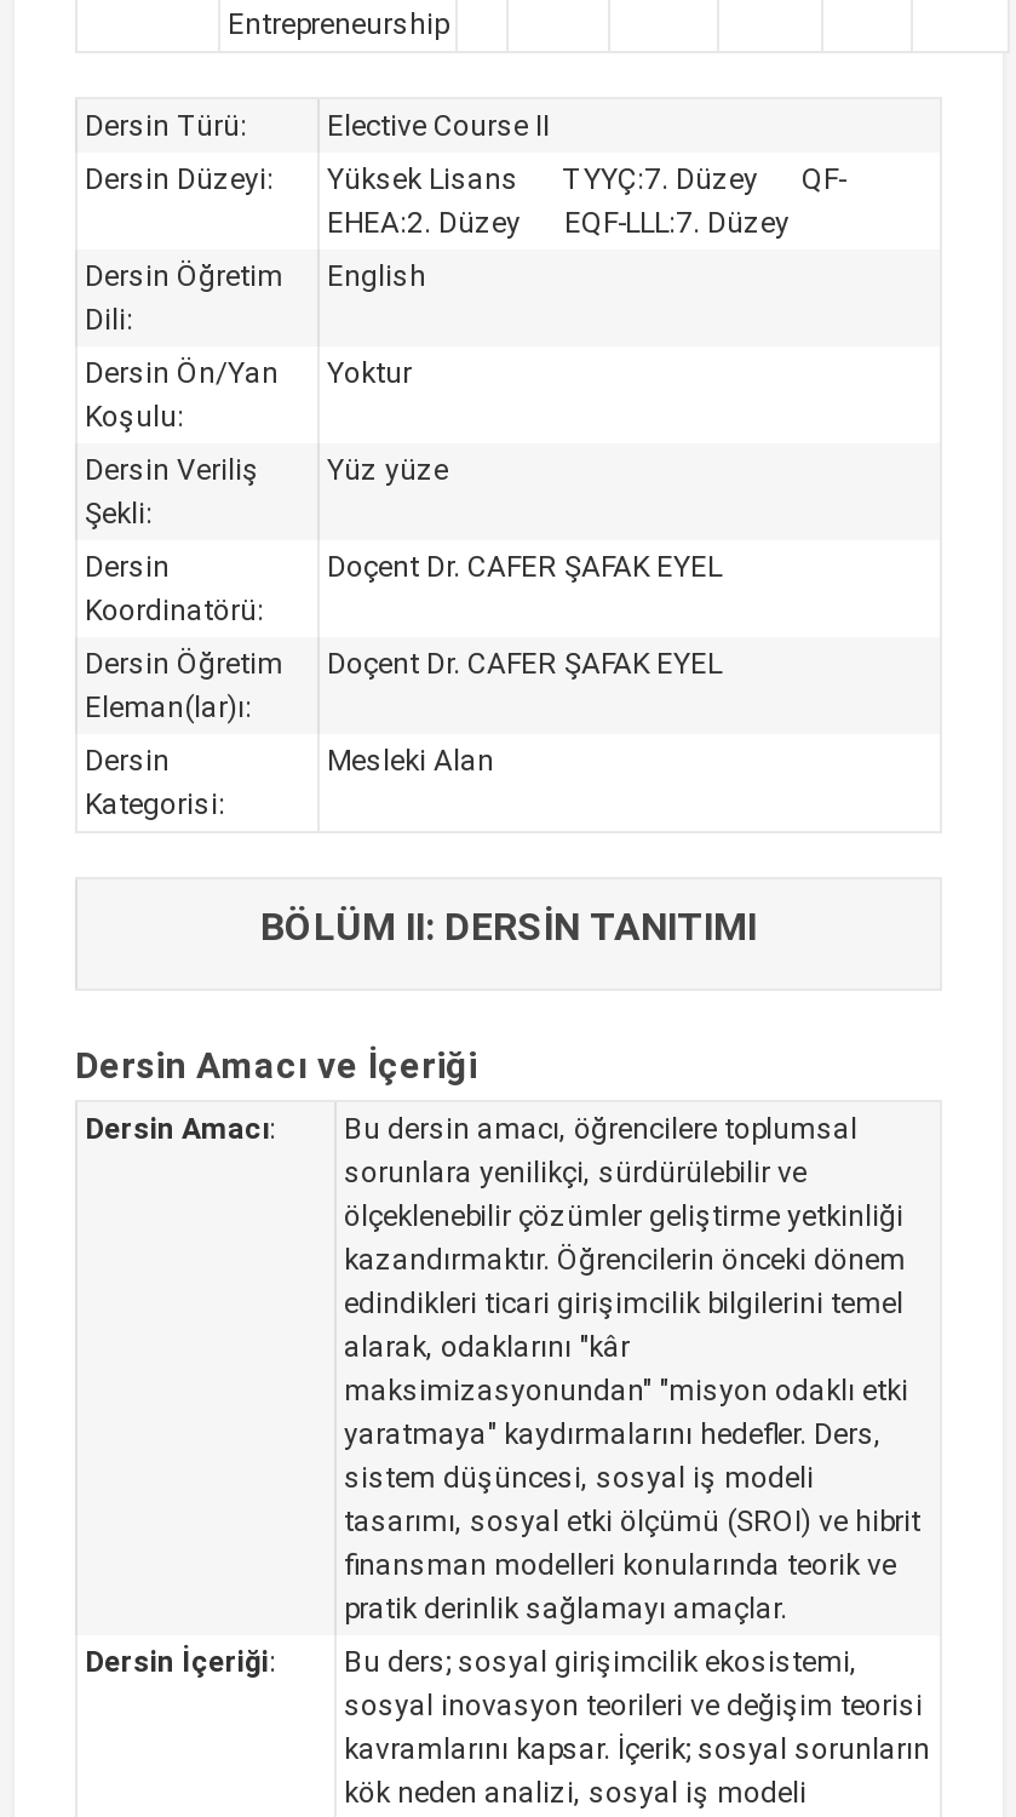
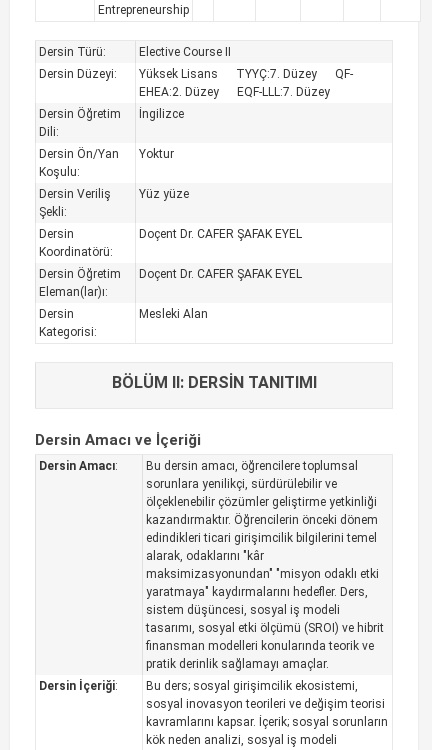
[327,259,426,293] English -> [139,107,184,121] İngilizce

